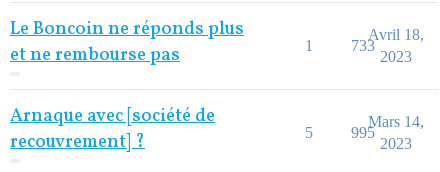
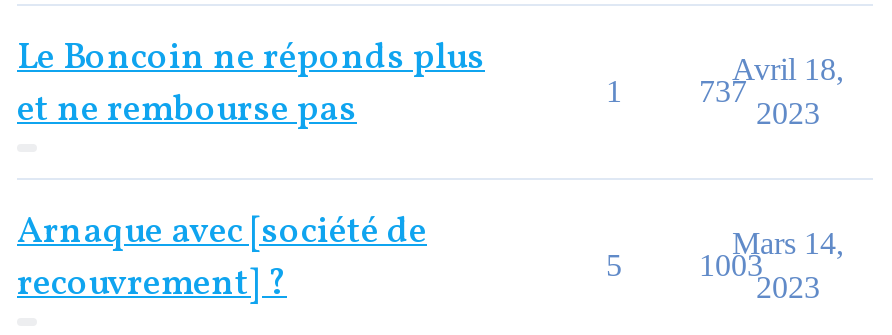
[351,37,375,54] 733 -> [699,74,747,108] 737
[351,124,375,141] 995 -> [699,248,763,282] 1003

